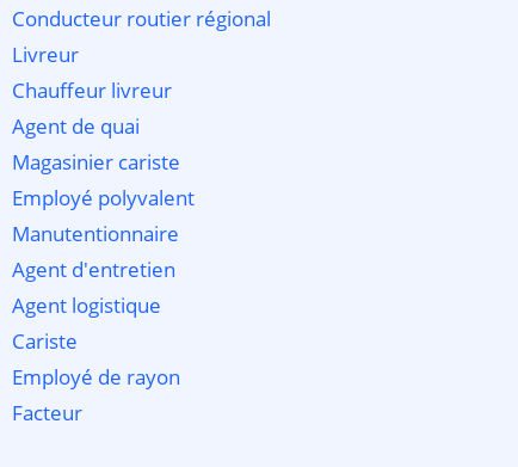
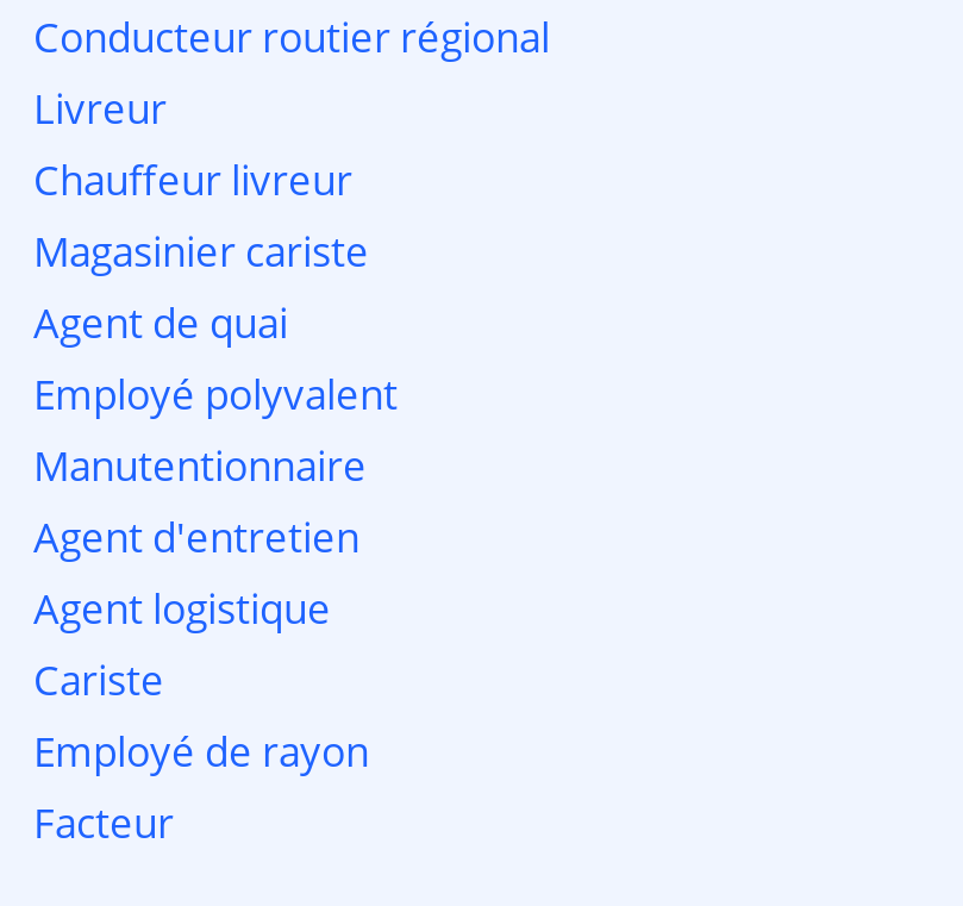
moved [12,112,140,139] -> [33,294,288,349]: Agent de quai
moved [12,148,180,175] -> [33,223,369,277]: Magasinier cariste

